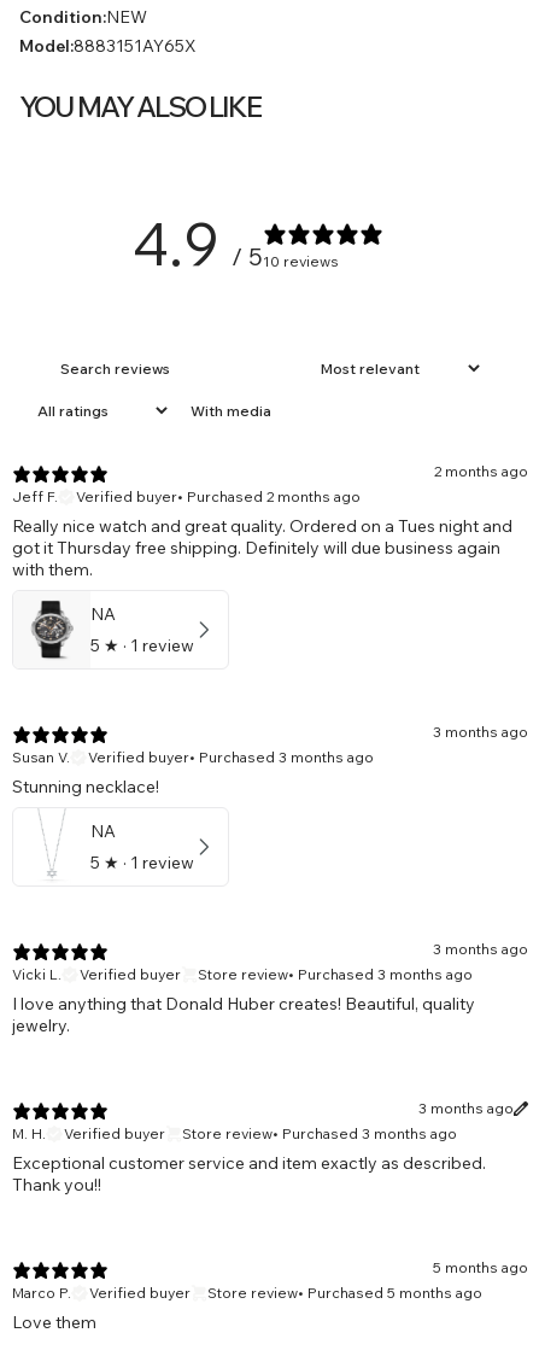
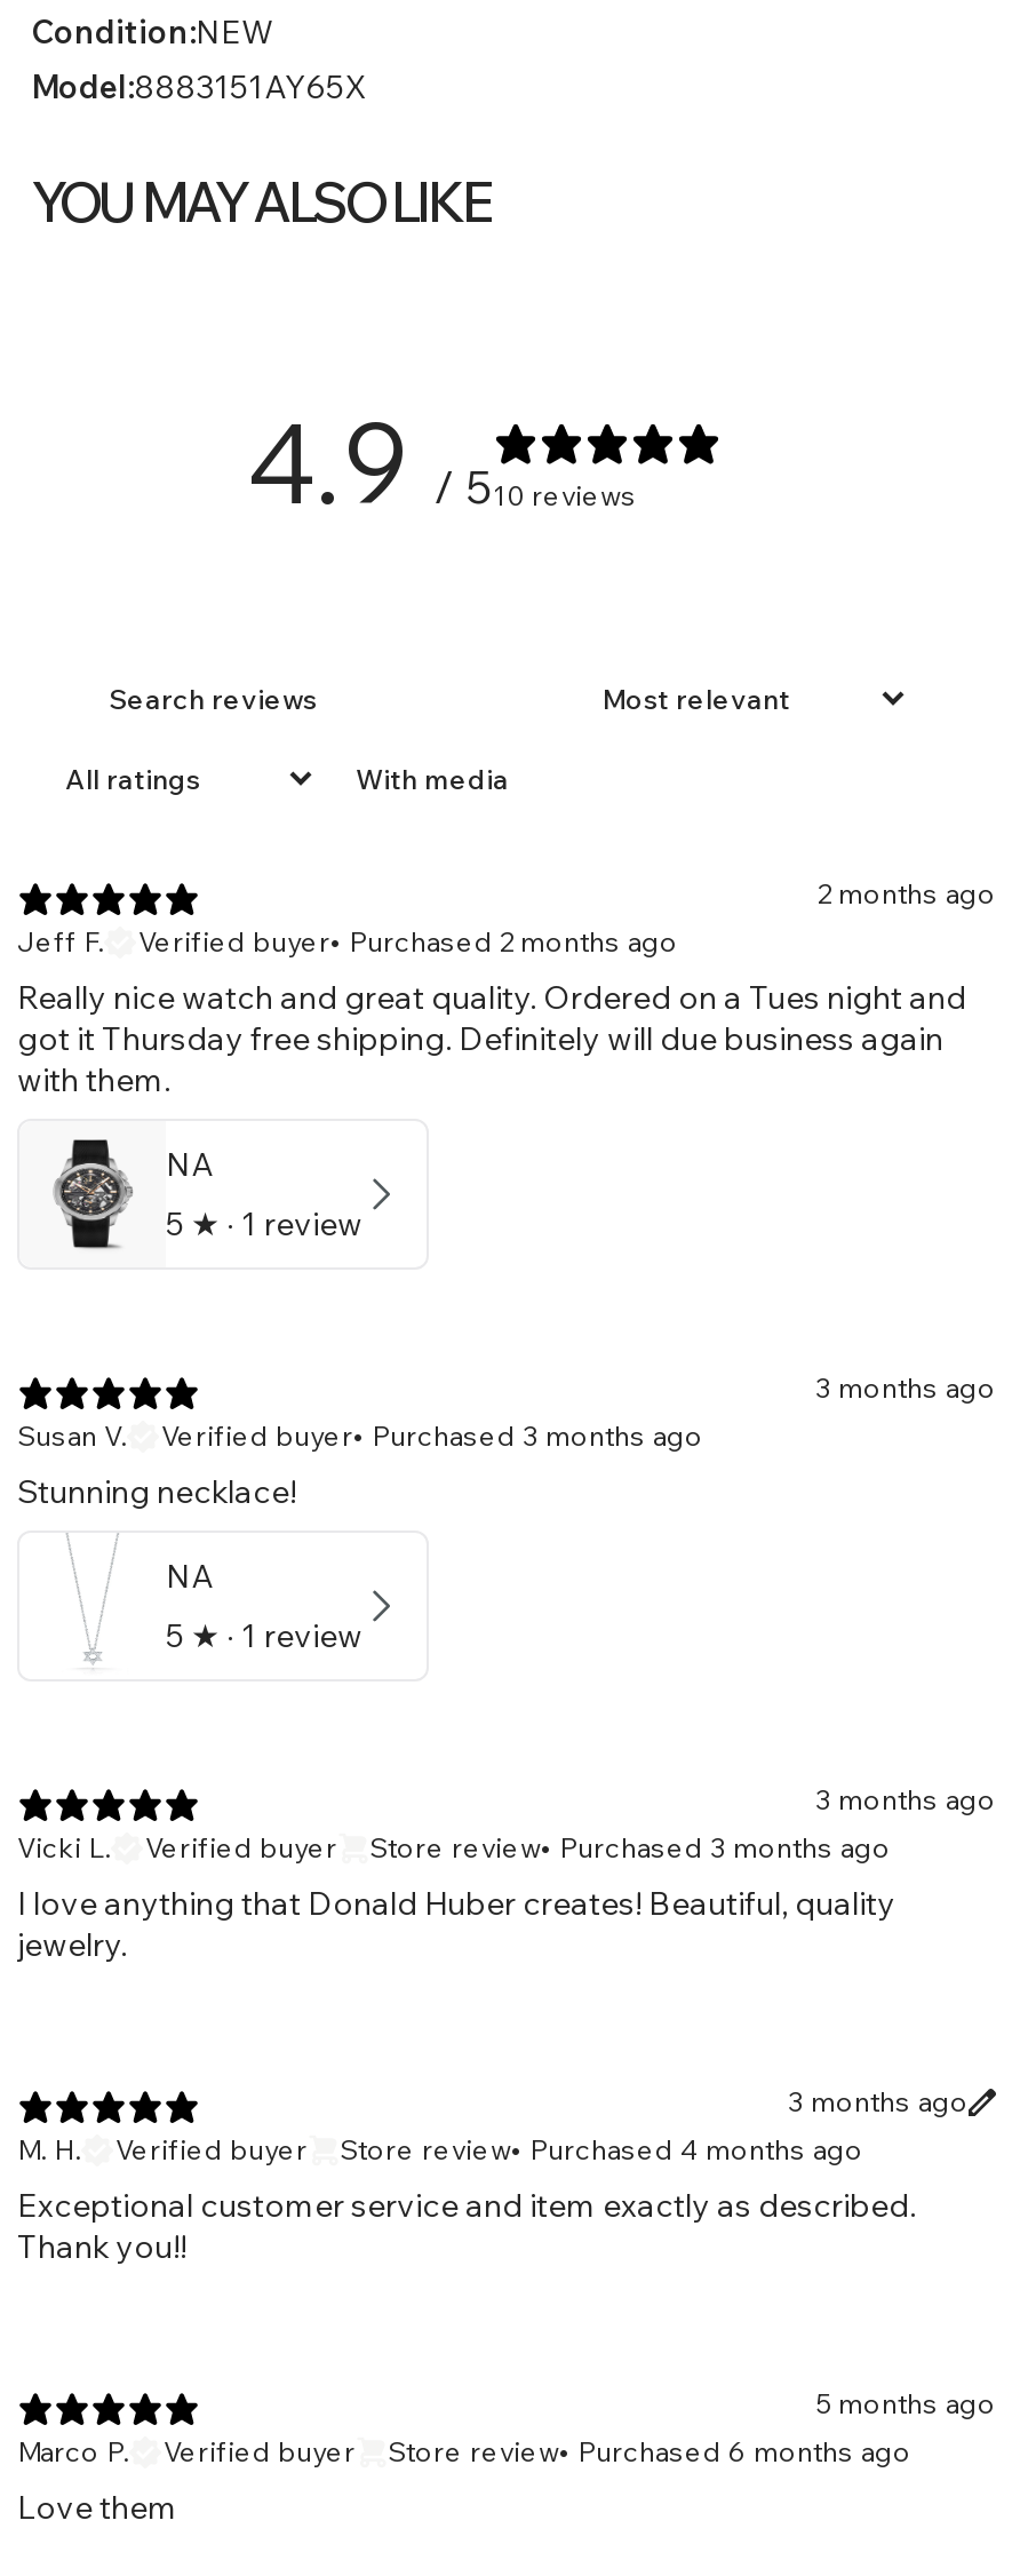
[182,1124,457,1142] Store review• Purchased 3 months ago -> [340,2132,863,2166] Store review• Purchased 4 months ago
[207,1283,482,1301] Store review• Purchased 5 months ago -> [388,2434,911,2468] Store review• Purchased 6 months ago

